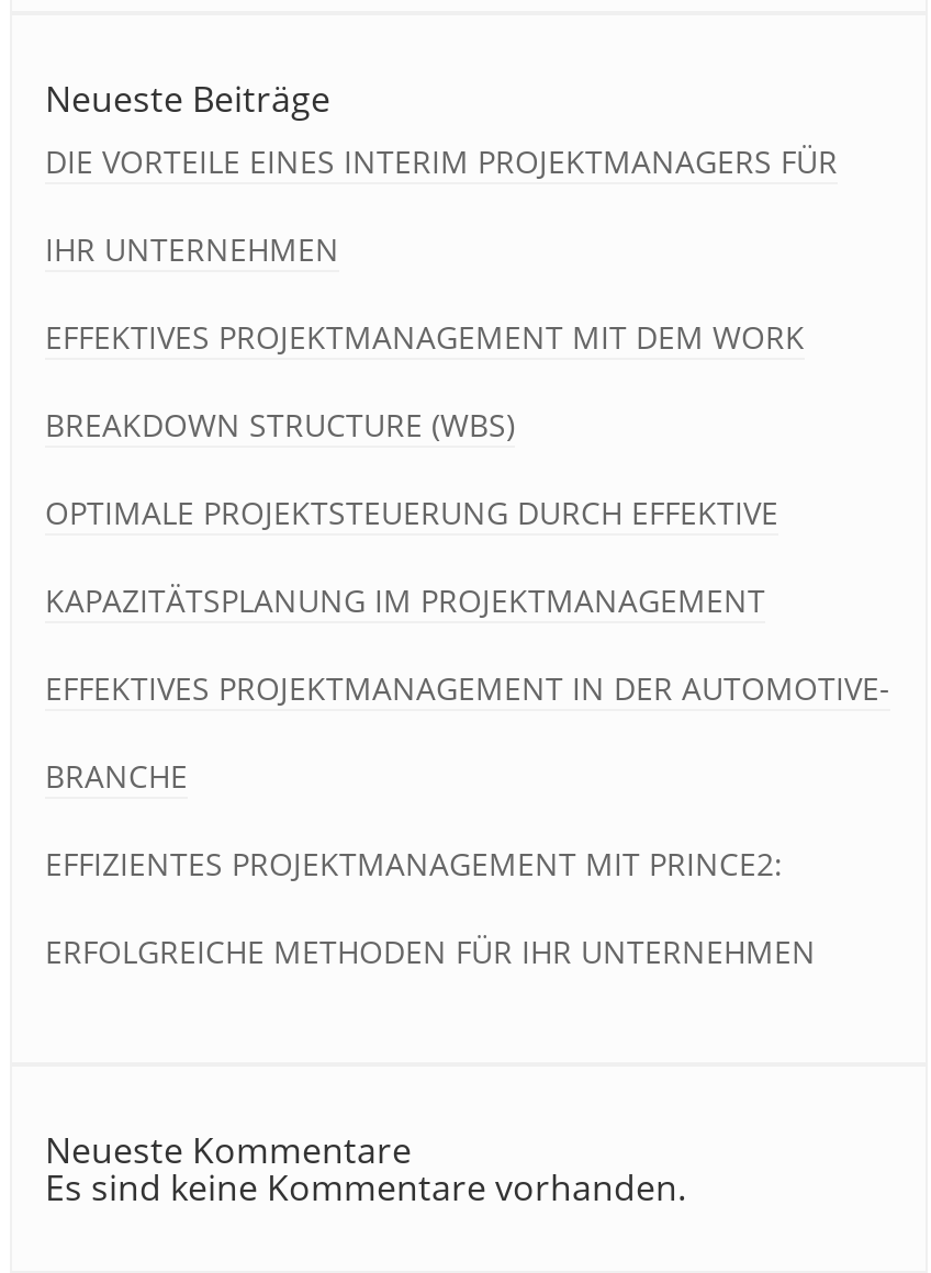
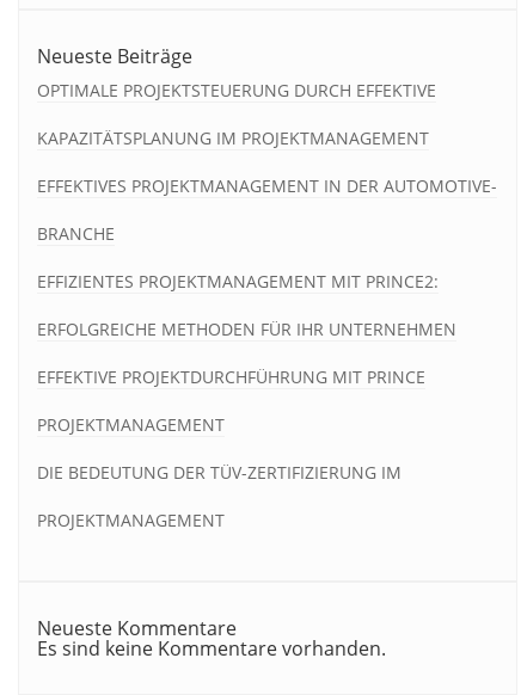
[45,140,838,446] DIE VORTEILE EINES INTERIM PROJEKTMANAGERS FÜR | IHR UNTERNEHMEN | EFFEKTIVES PROJEKTMANAGEMENT MIT DEM WORK | BREAKDOWN STRUCTURE (WBS) -> none
moved [45,492,890,972] -> [37,79,497,340]: OPTIMALE PROJEKTSTEUERUNG DURCH EFFEKTIVE | KAPAZITÄTSPLANUNG IM PROJEKTMANAGEMENT | EFFEKTIVES PROJEKTMANAGEMENT IN DER AUTOMOTIVE- | BRANCHE | EFFIZIENTES PROJEKTMANAGEMENT MIT PRINCE2: | ERFOLGREICHE METHODEN FÜR IHR UNTERNEHMEN
none -> [37,365,425,531] EFFEKTIVE PROJEKTDURCHFÜHRUNG MIT PRINCE | PROJEKTMANAGEMENT | DIE BEDEUTUNG DER TÜV-ZERTIFIZIERUNG IM | PROJEKTMANAGEMENT

